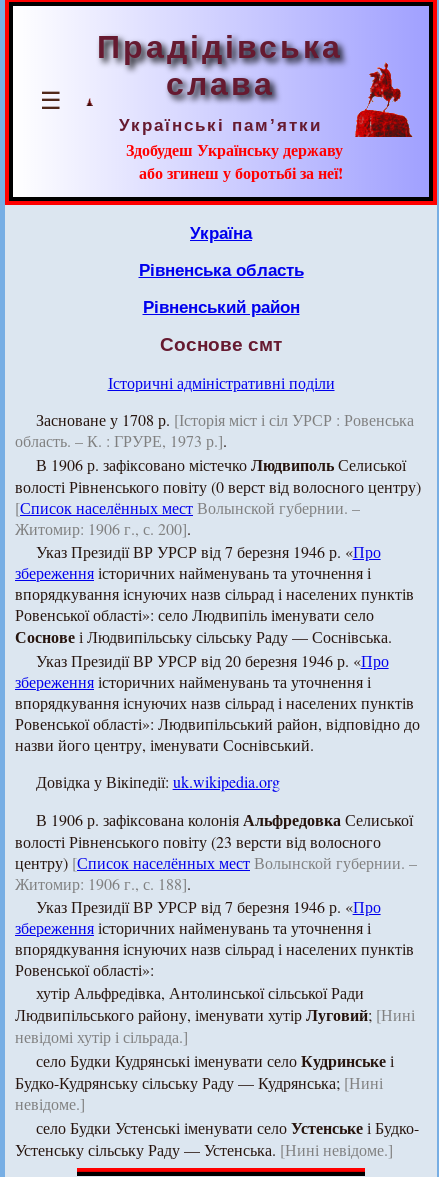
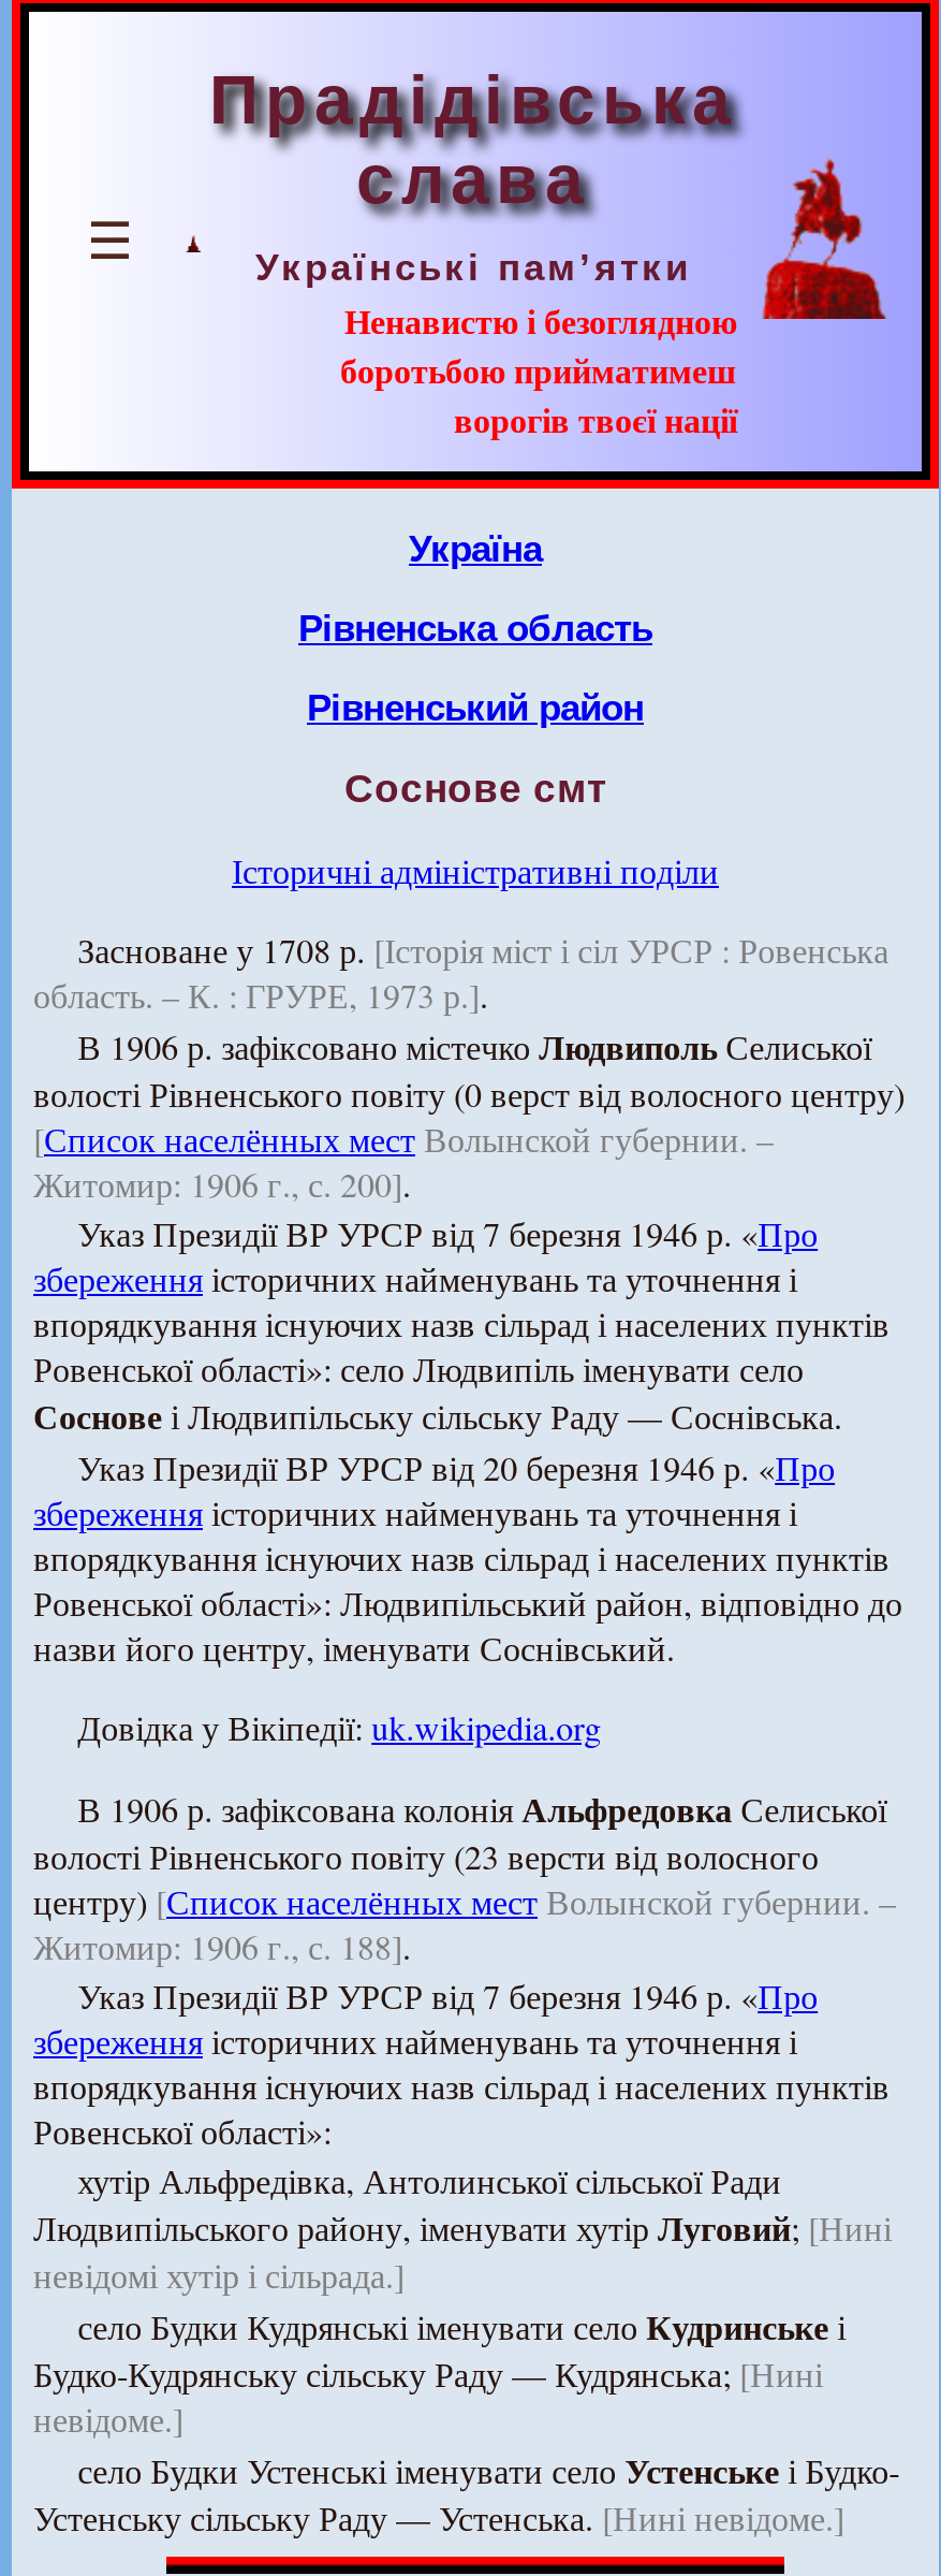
[126,138,343,184] Здобудеш Українську державу | або згинеш у боротьбі за неї! -> [340,295,737,443] Ненавистю і безоглядною | боротьбою прийматимеш | ворогів твоєї нації

